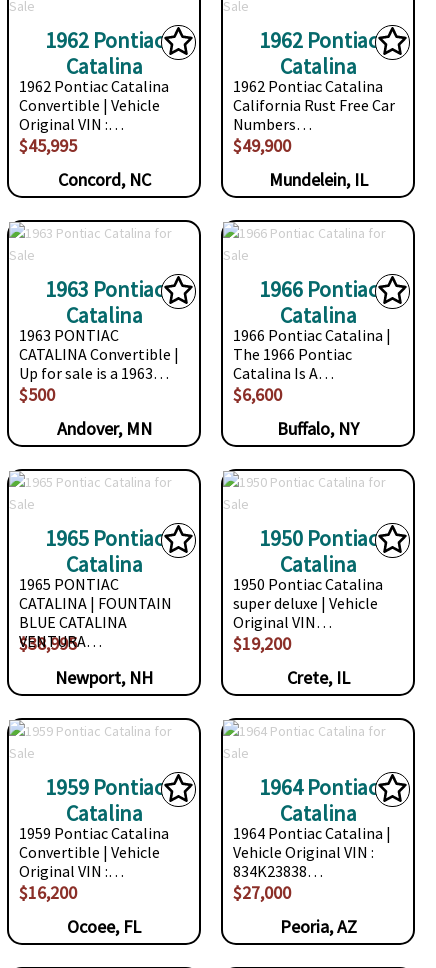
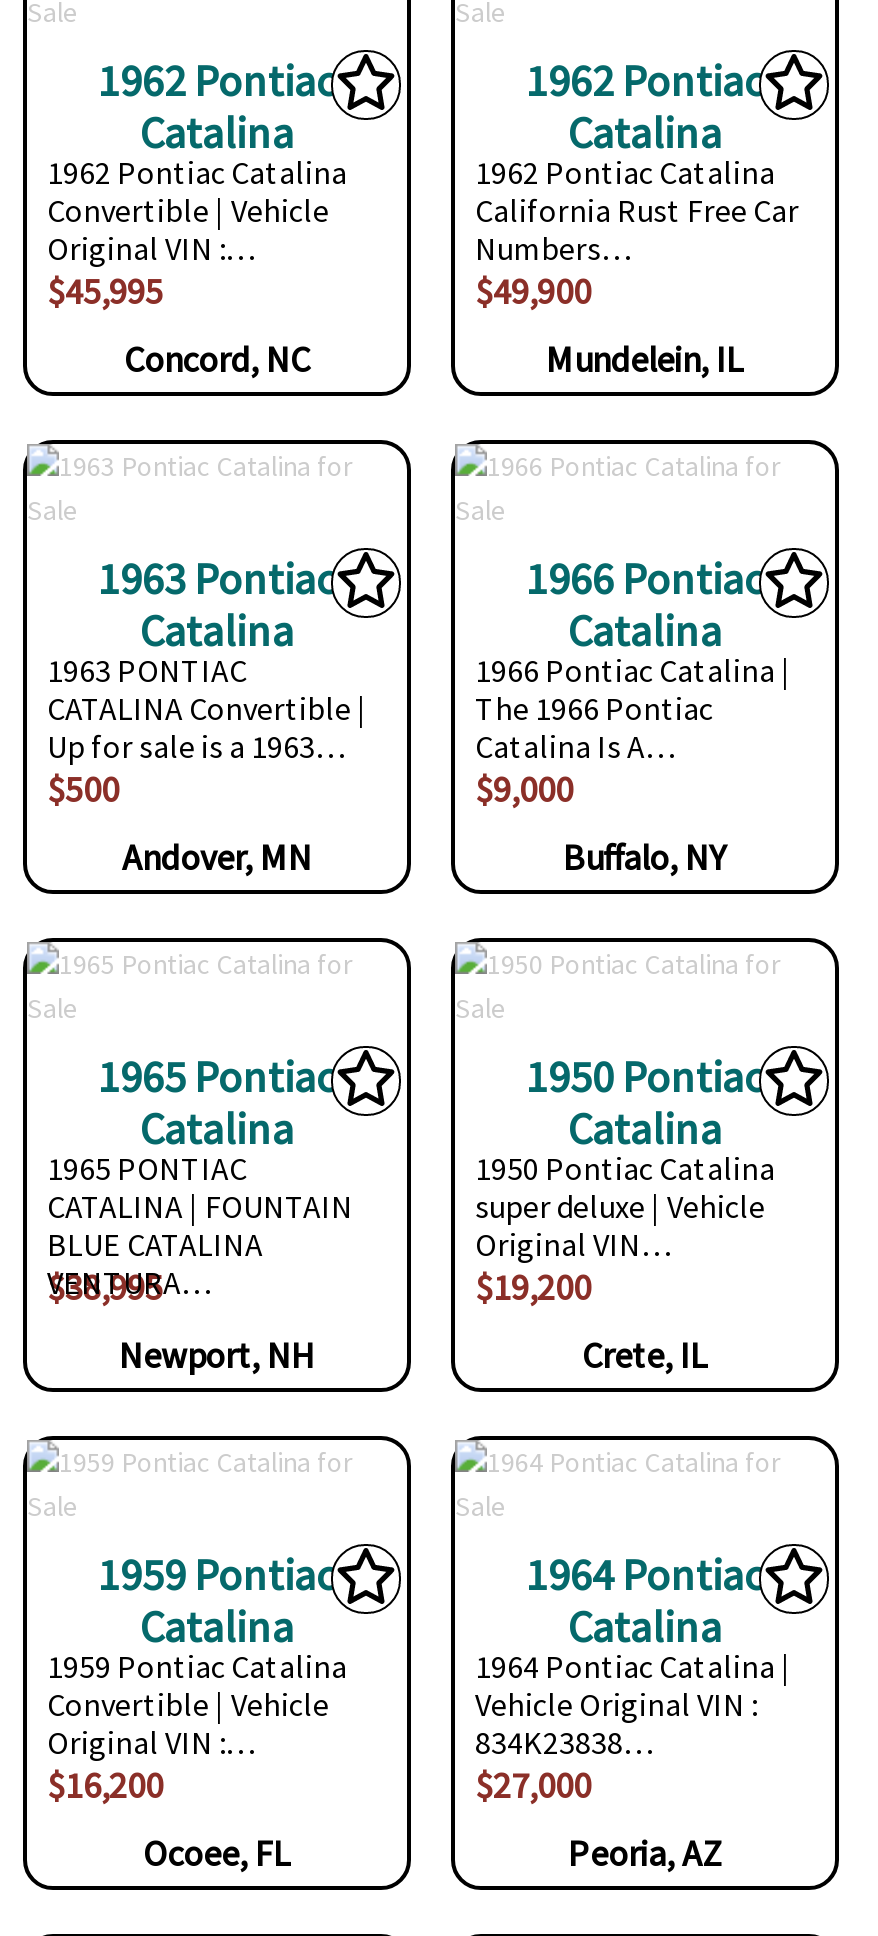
[233,383,282,406] $6,600 -> [475,767,573,813] $9,000

